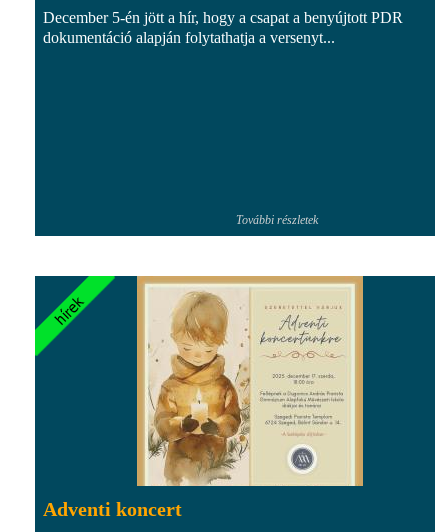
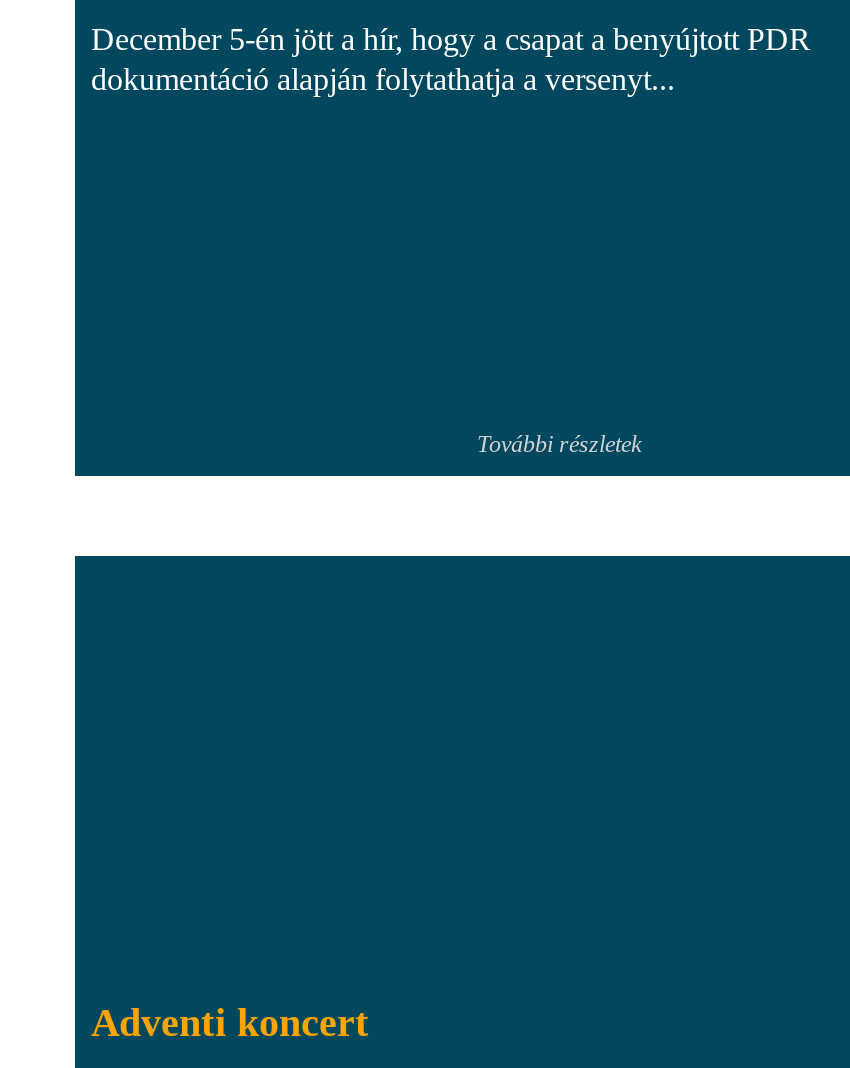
[34,275,115,356] [image] -> none
[136,275,364,487] [image] -> none

